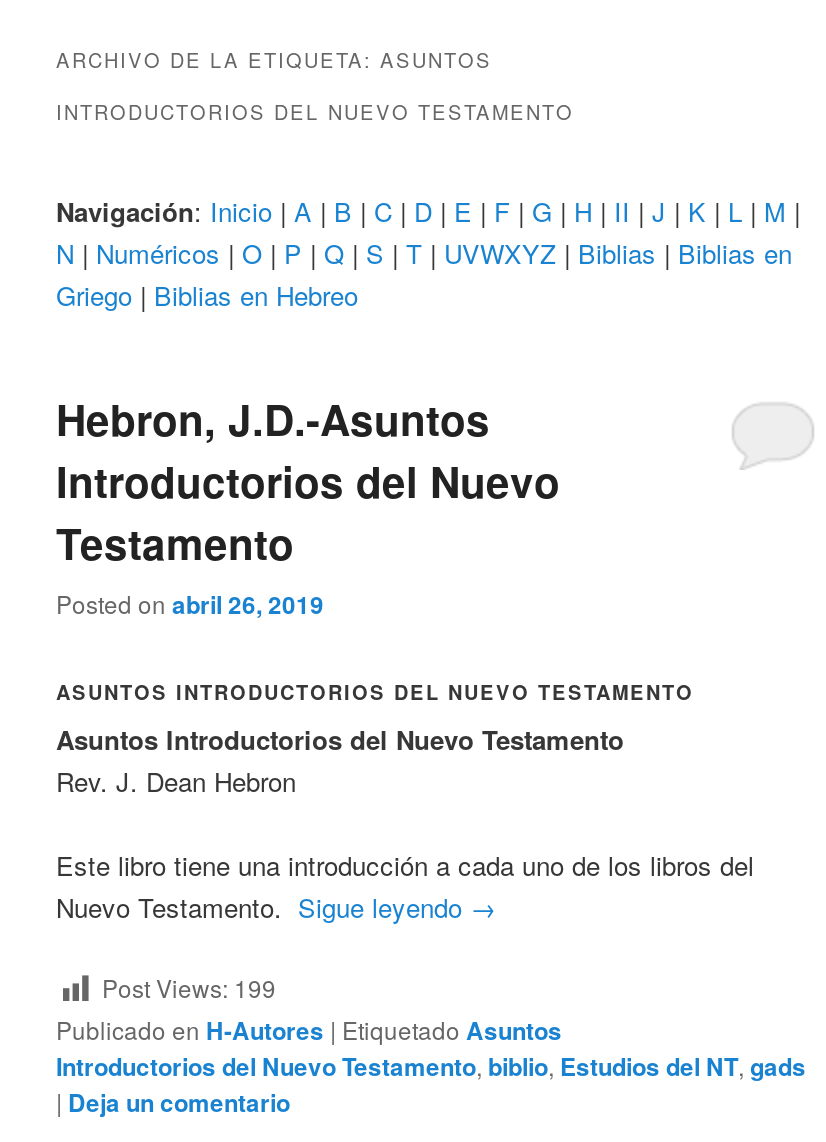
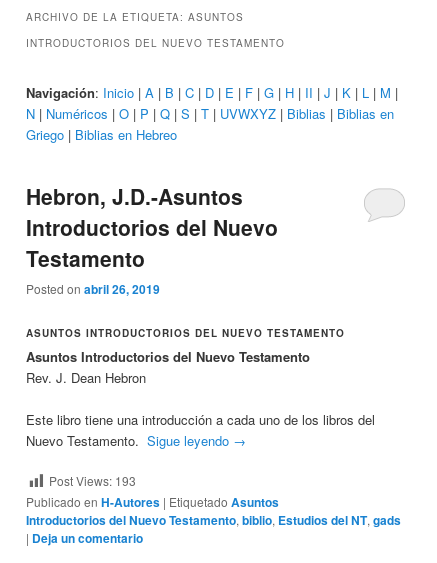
[102,970,276,1004] Post Views: 199 -> [49,472,136,489] Post Views: 193

